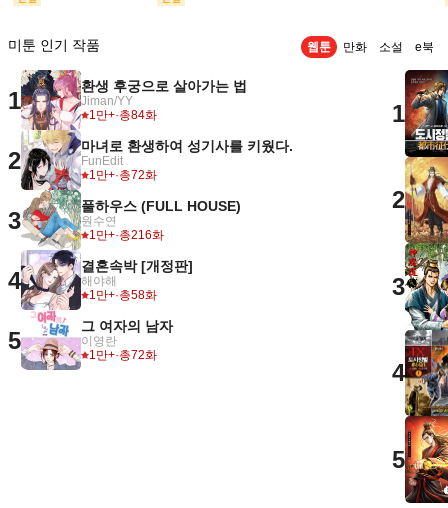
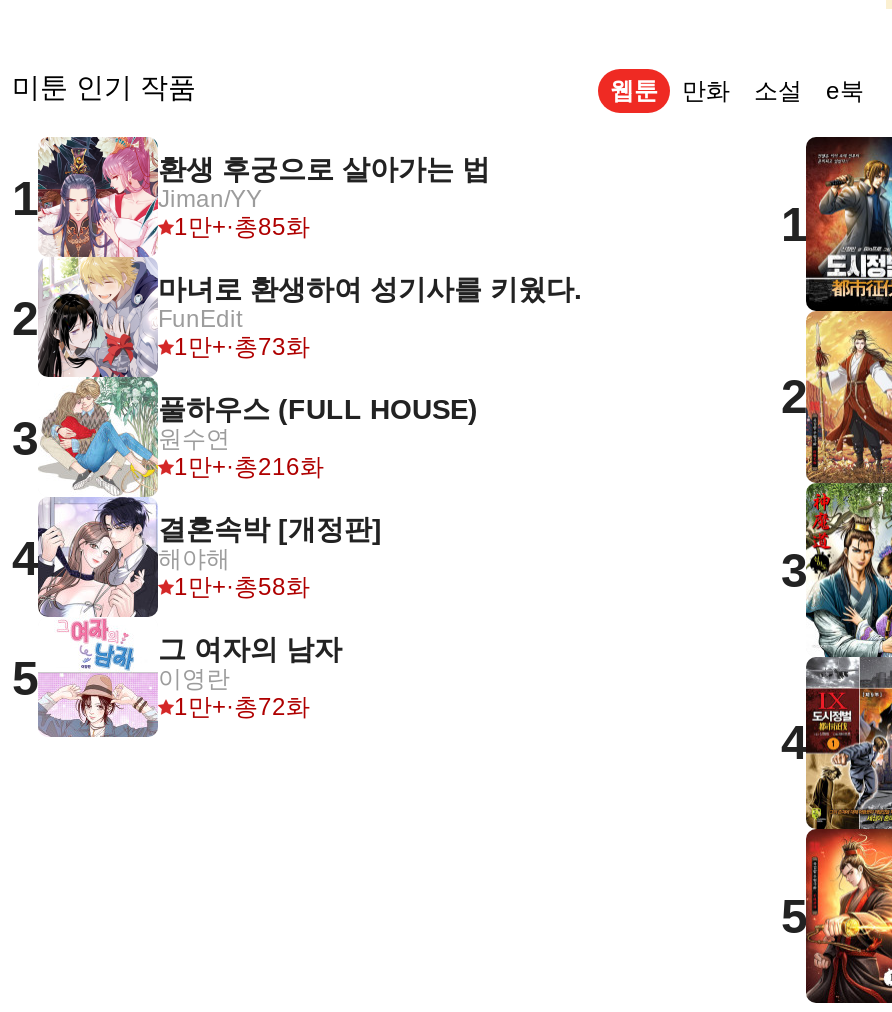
[89,108,157,122] 1만+ · 총84화 -> [174,213,310,241] 1만+ · 총85화
[89,168,157,182] 1만+ · 총72화 -> [174,333,310,361] 1만+ · 총73화

